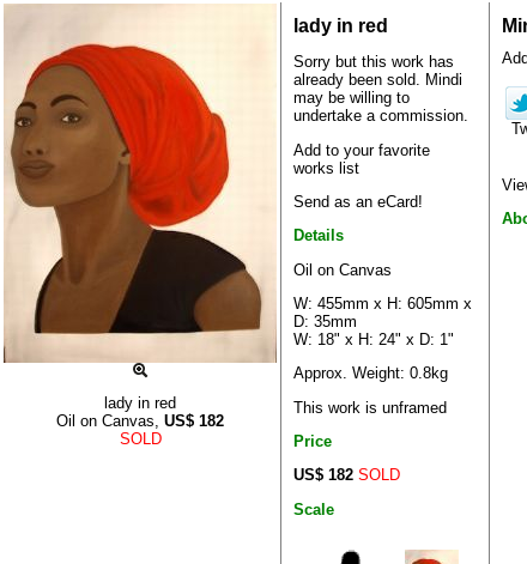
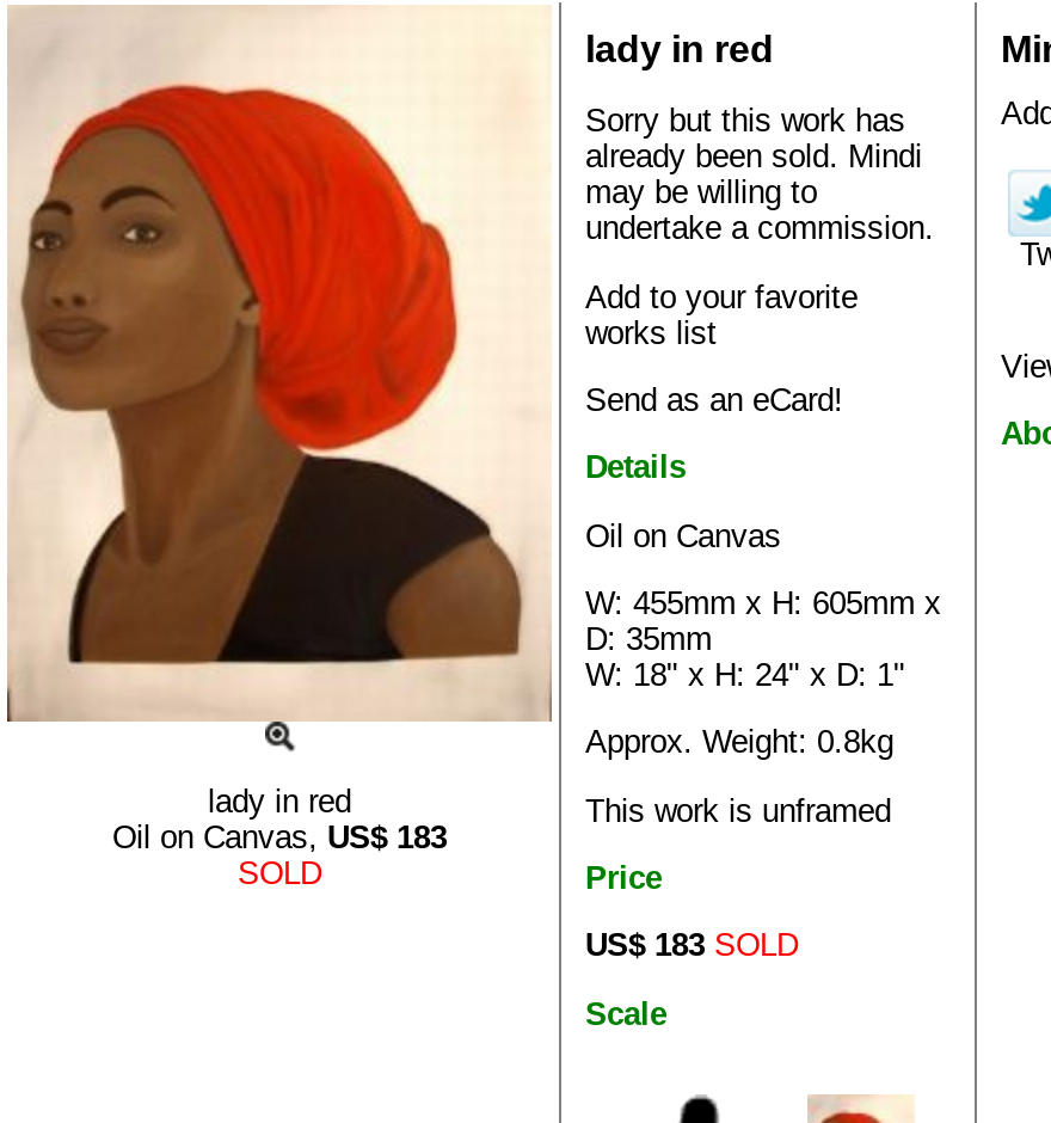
[56,412,224,430] Oil on Canvas, US$182 -> [112,820,447,856] Oil on Canvas, US$183
[293,466,400,484] US$ 182 SOLD -> [585,928,798,964] US$ 183 SOLD

